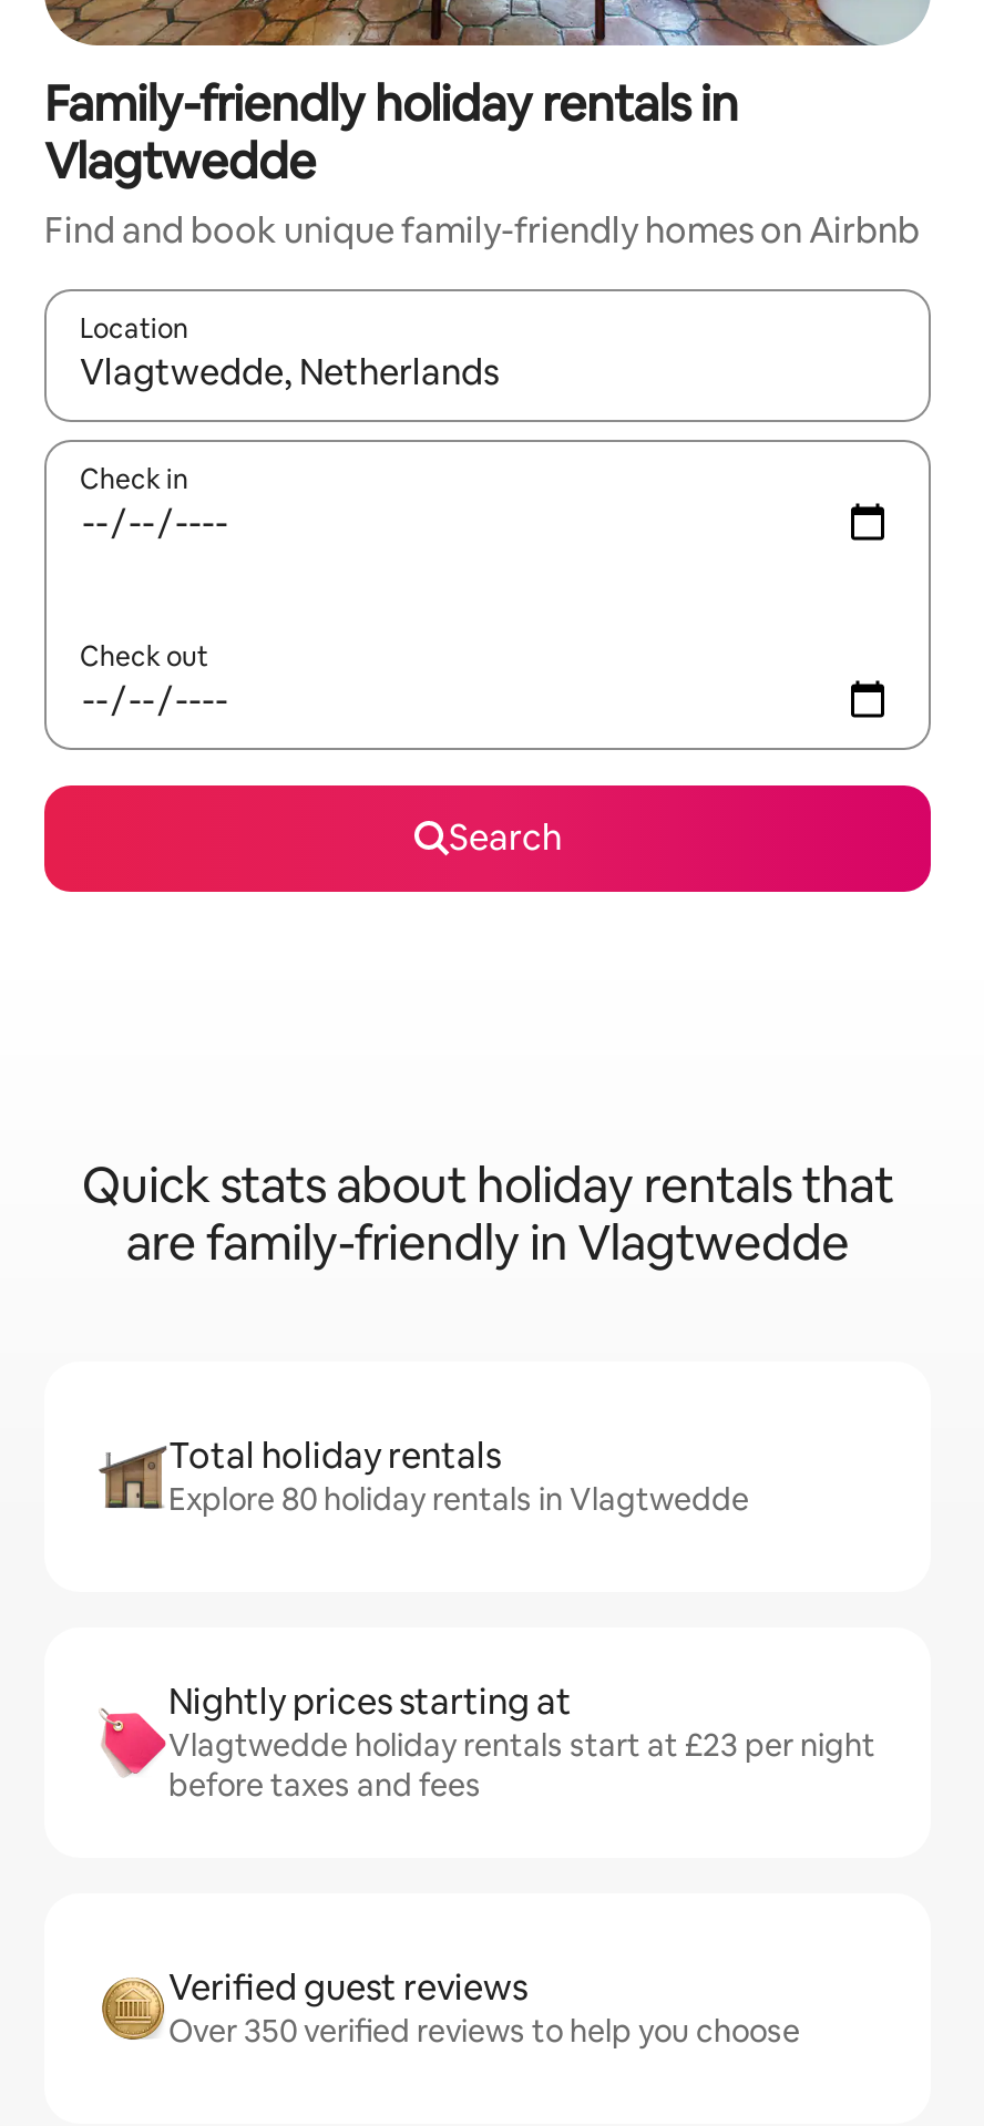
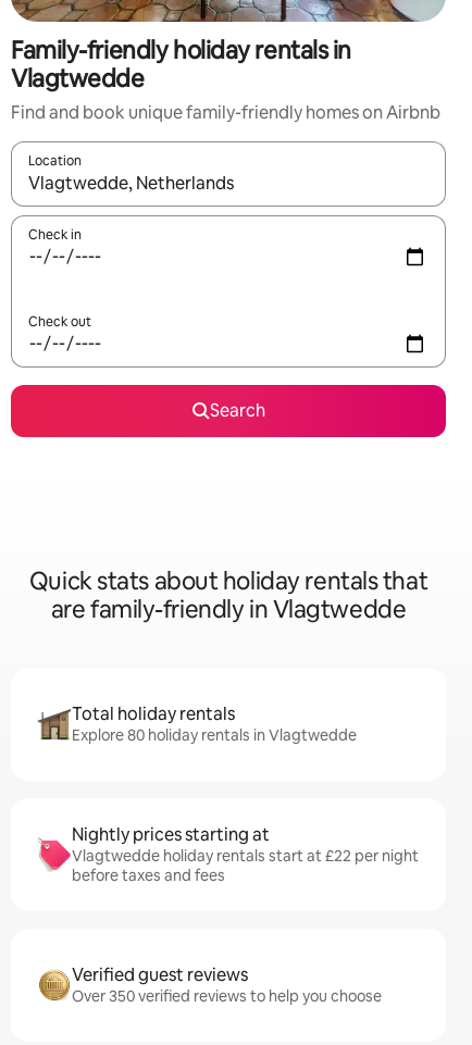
[168,1724,875,1764] Vlagtwedde holiday rentals start at £23 per night -> [72,846,419,866] Vlagtwedde holiday rentals start at £22 per night

